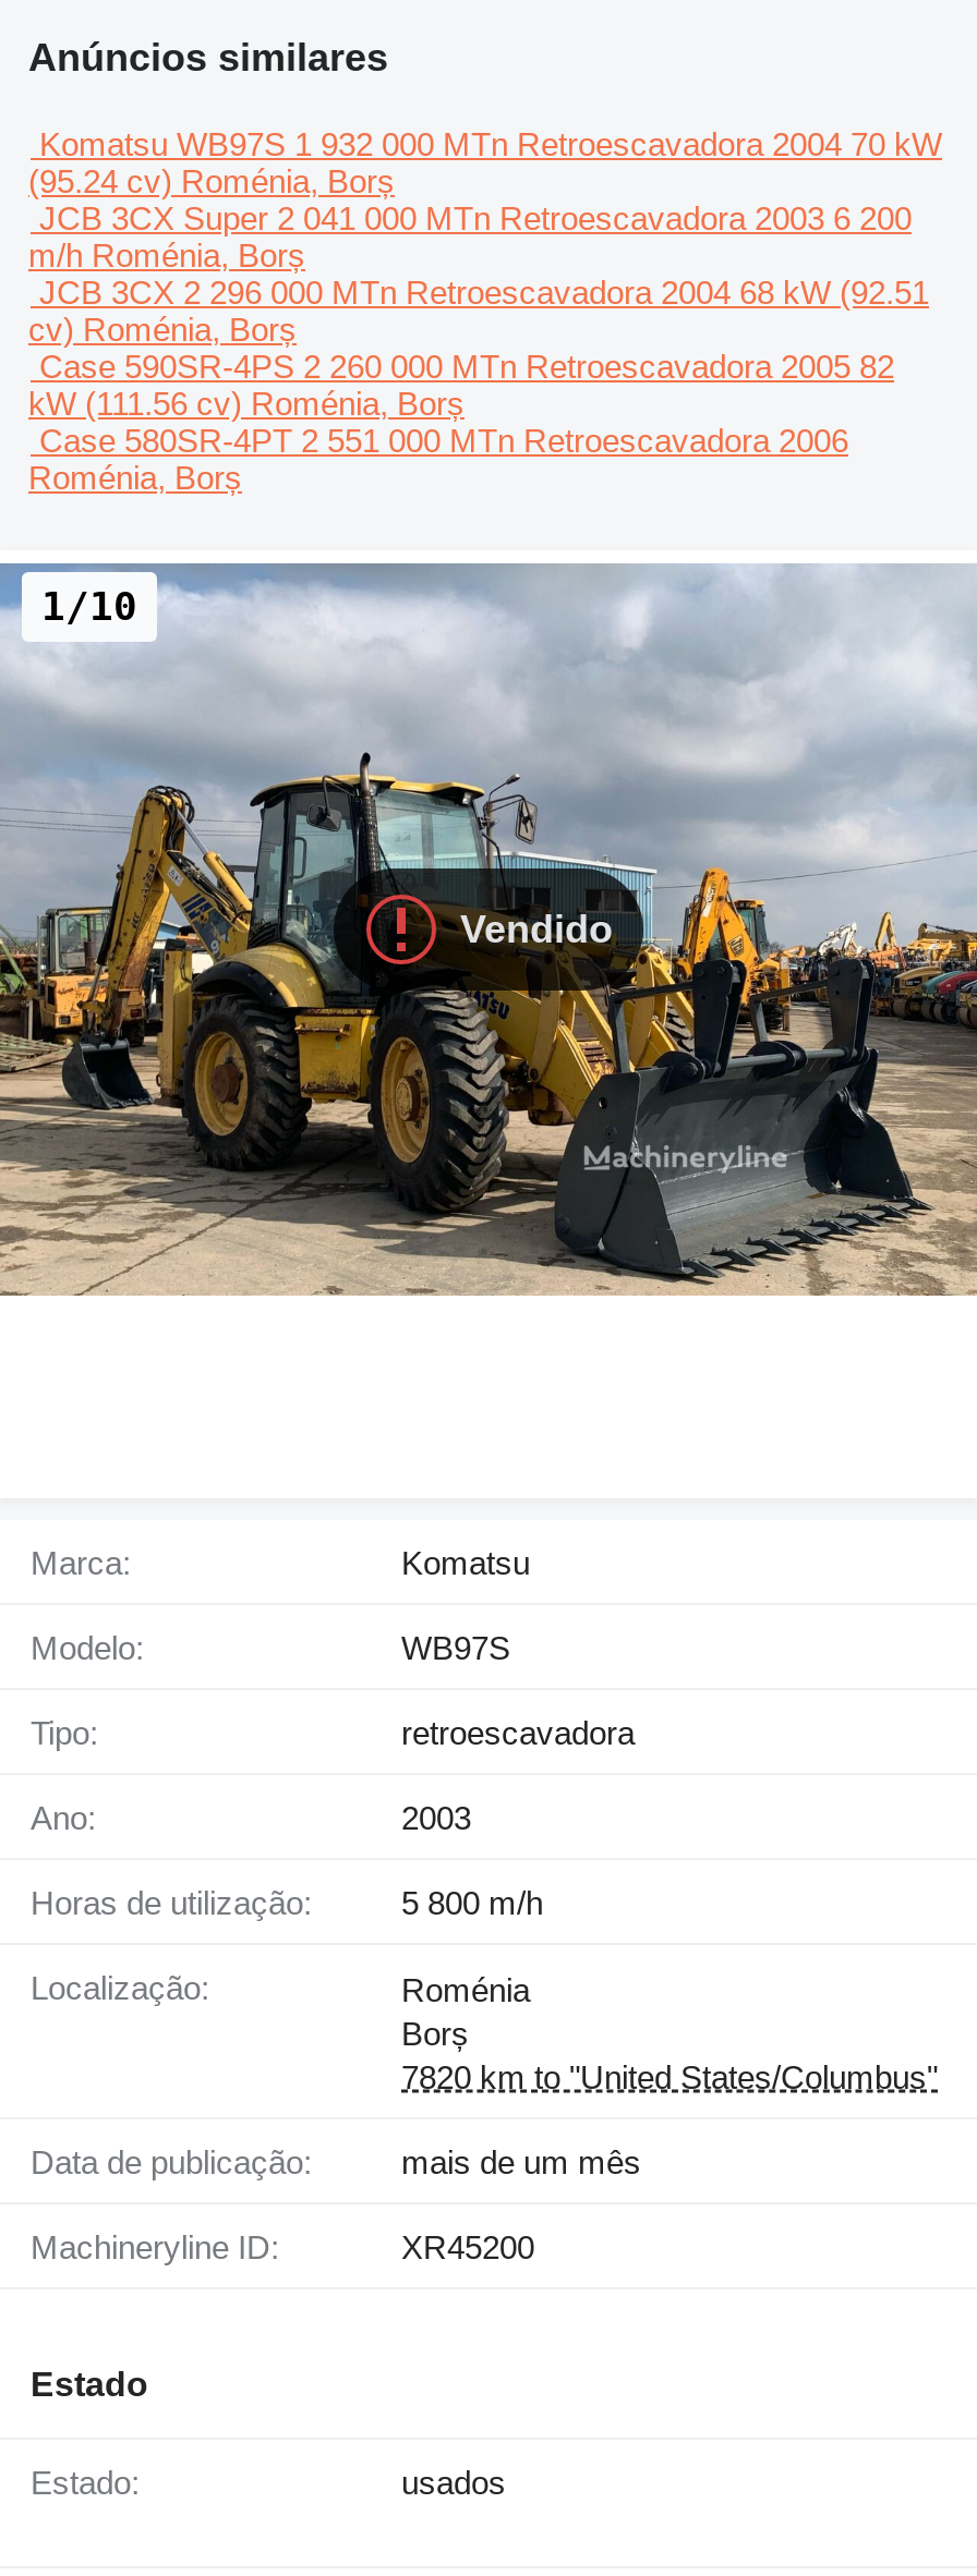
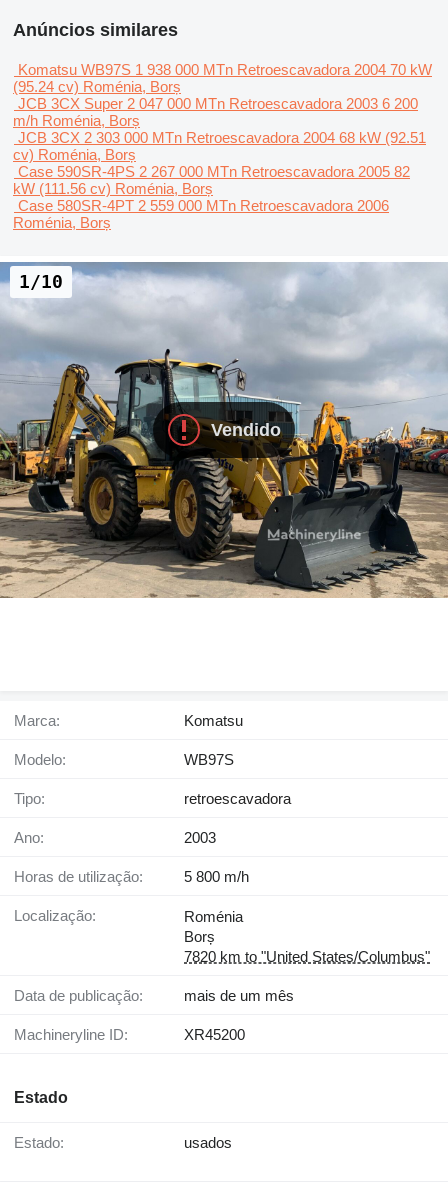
[39,125,942,162] Komatsu WB97S 1 932 000 MTn Retroescavadora 2004 70 kW -> [18,61,432,78] Komatsu WB97S 1 938 000 MTn Retroescavadora 2004 70 kW
[39,199,912,236] JCB 3CX Super 2 041 000 MTn Retroescavadora 2003 6 200 -> [18,95,418,112] JCB 3CX Super 2 047 000 MTn Retroescavadora 2003 6 200
[39,274,929,311] JCB 3CX 2 296 000 MTn Retroescavadora 2004 68 kW (92.51 -> [18,129,426,146] JCB 3CX 2 303 000 MTn Retroescavadora 2004 68 kW (92.51
[39,348,894,385] Case 590SR-4PS 2 260 000 MTn Retroescavadora 2005 82 -> [18,163,410,180] Case 590SR-4PS 2 267 000 MTn Retroescavadora 2005 82
[39,422,848,459] Case 580SR-4PT 2 551 000 MTn Retroescavadora 2006 -> [18,197,389,214] Case 580SR-4PT 2 559 000 MTn Retroescavadora 2006

